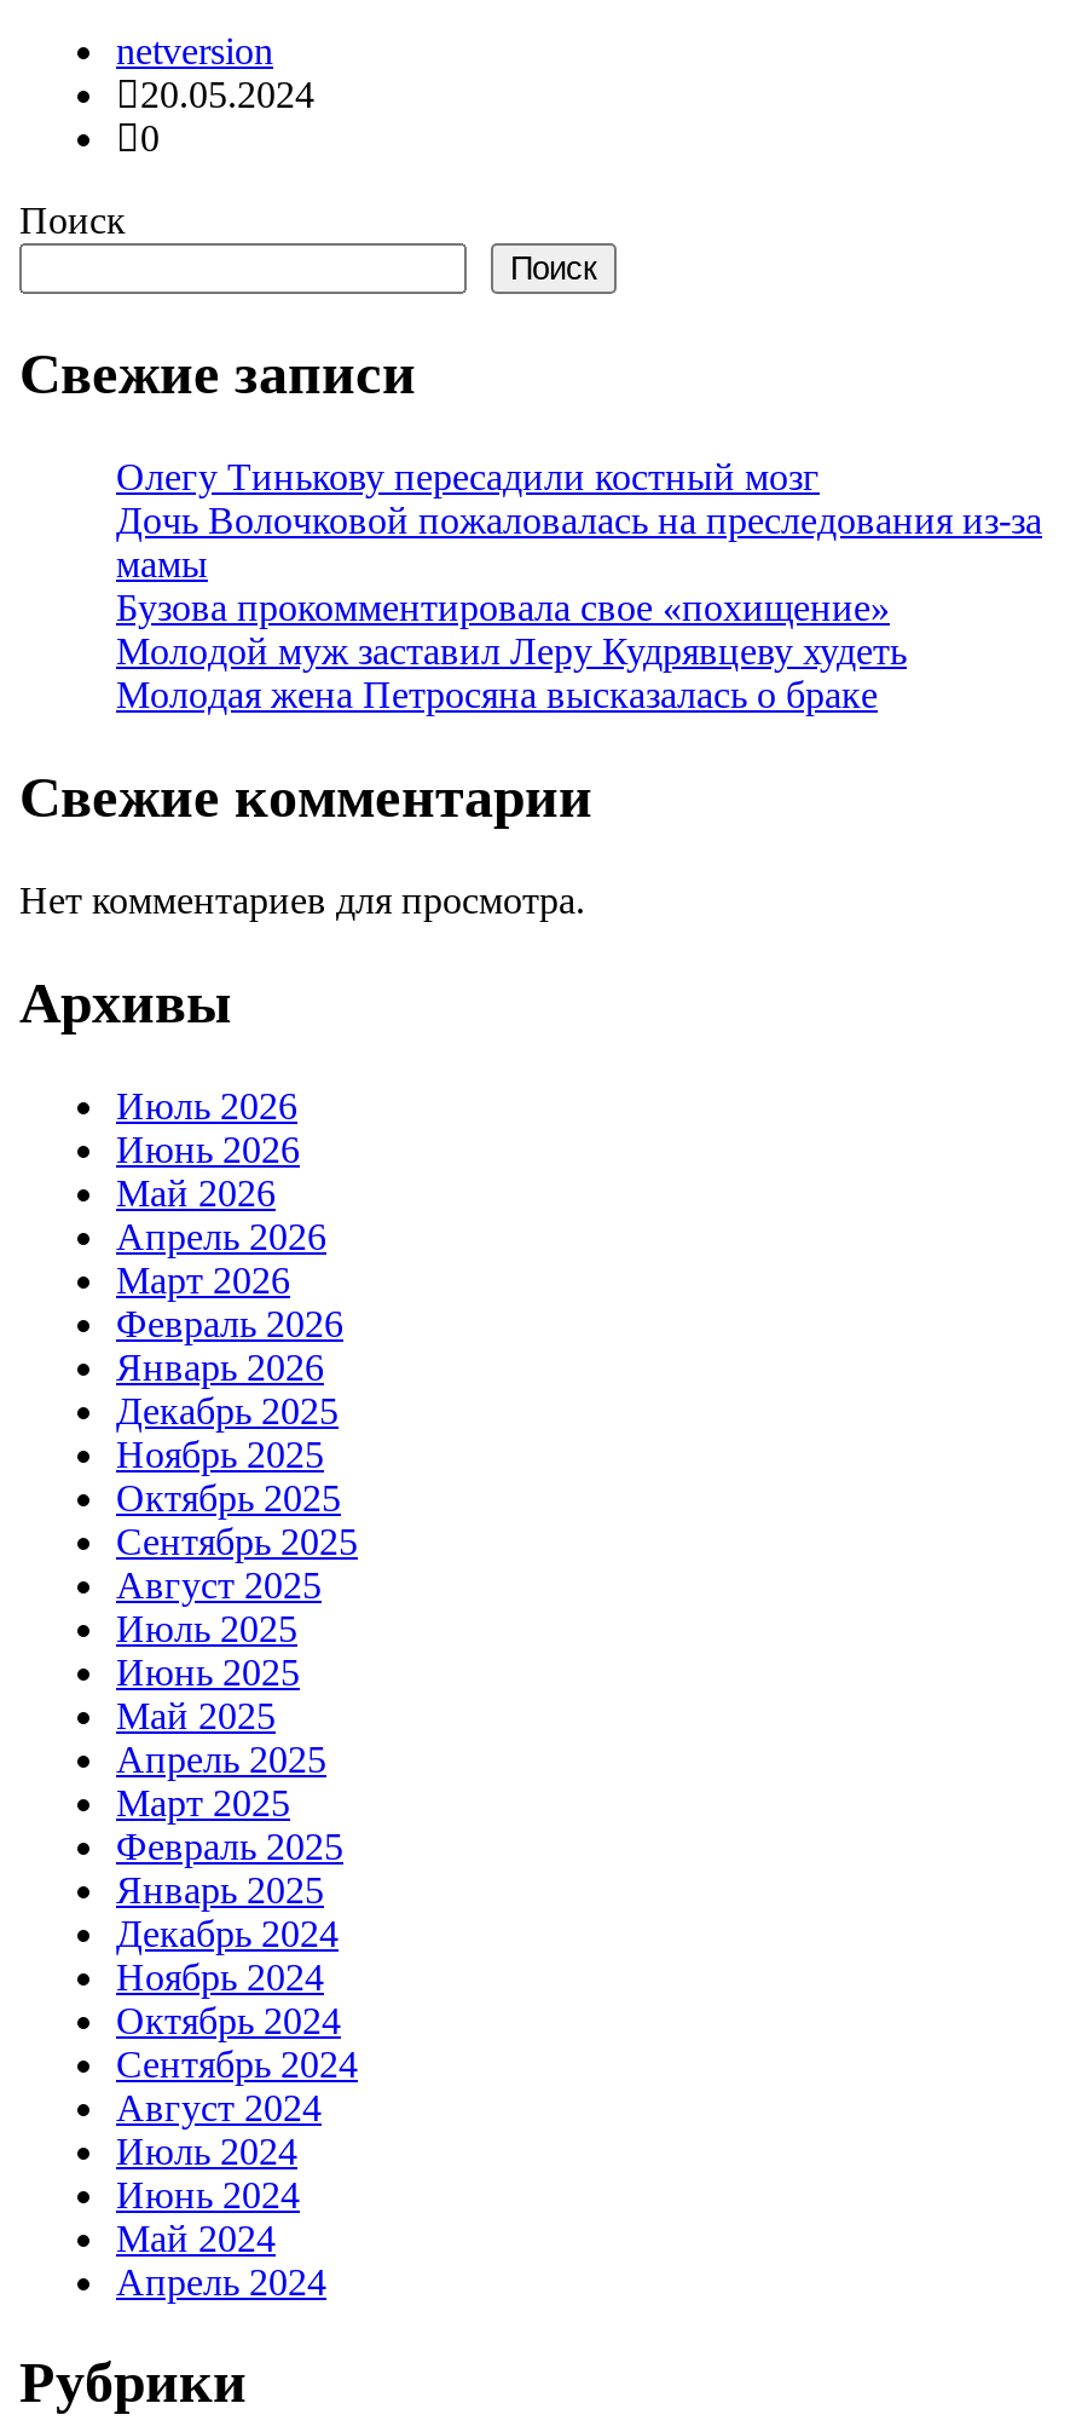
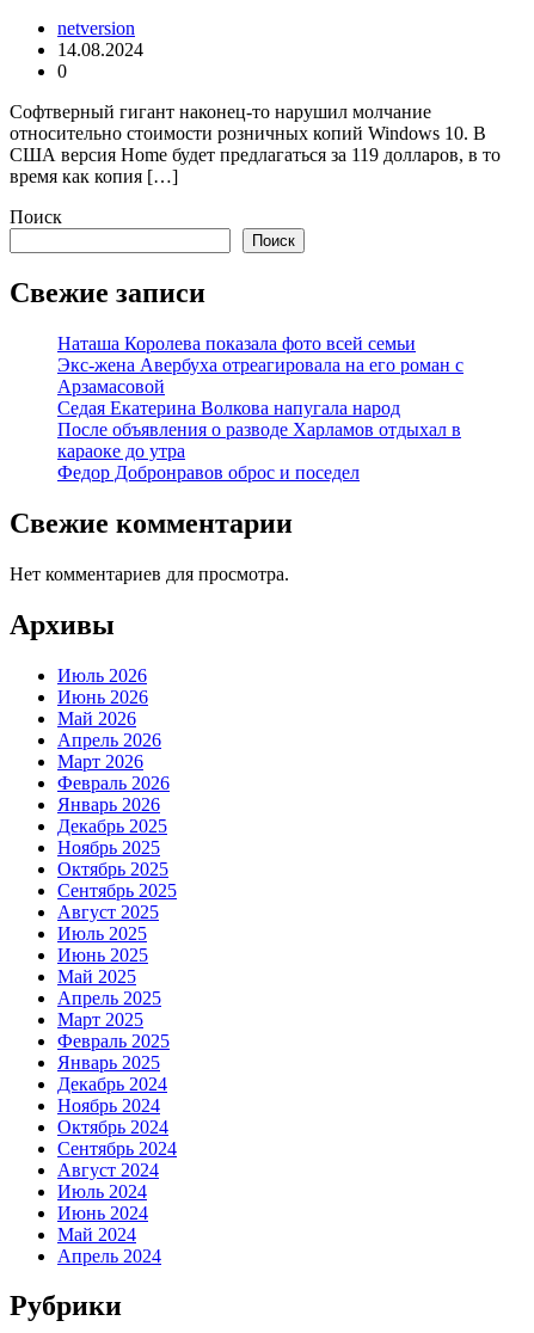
[140,74,314,115] 20.05.2024 -> [57,40,143,60] 14.08.2024
none -> [10,102,501,186] Софтверный гигант наконец-то нарушил молчание | относительно стоимости розничных копий Windows 10. В | США версия Home будет предлагаться за 119 долларов, в то | время как копия […]
[116,456,1042,715] Олегу Тинькову пересадили костный мозг | Дочь Волочковой пожаловалась на преследования из-за | мамы | Бузова прокомментировала свое «похищение» | Молодой муж заставил Леру Кудрявцеву худеть | Молодая жена Петросяна высказалась о браке -> [57,333,464,482] Наташа Королева показала фото всей семьи | Экс-жена Авербуха отреагировала на его роман с | Арзамасовой | Седая Екатерина Волкова напугала народ | После объявления о разводе Харламов отдыхал в | караоке до утра | Федор Добронравов оброс и поседел

